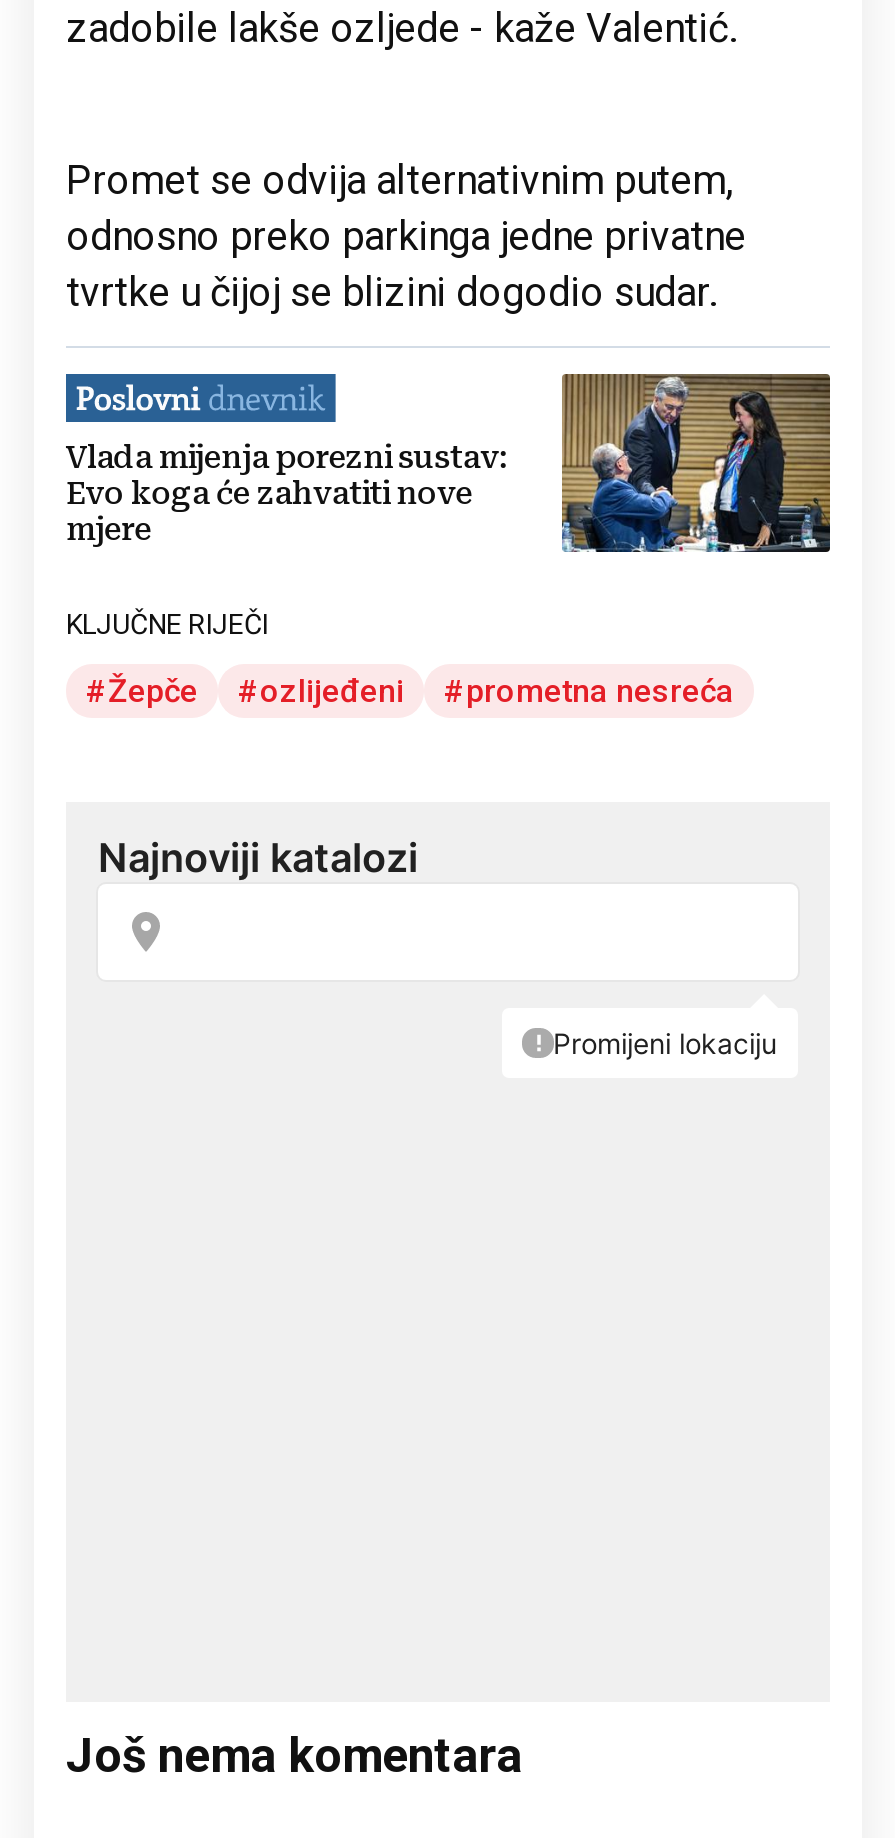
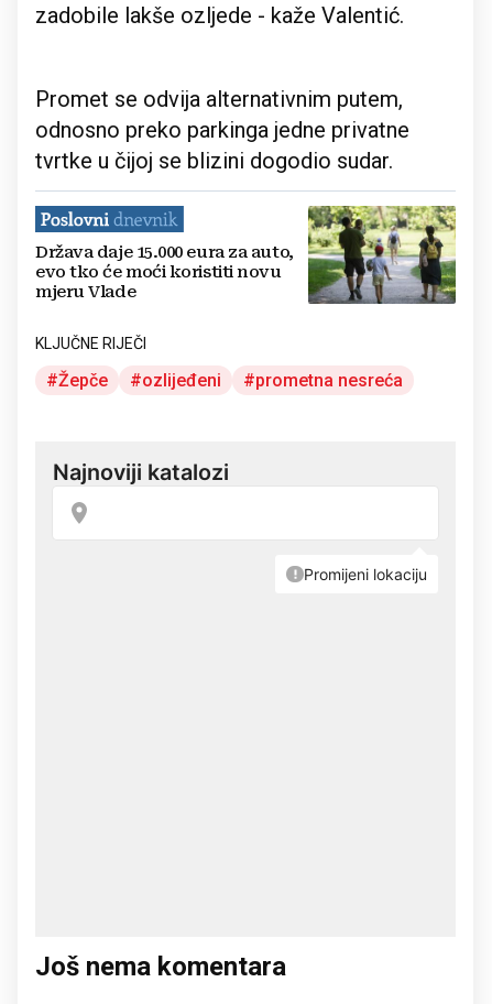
[66,372,832,552] [image] | Vlada mijenja porezni sustav: | Evo koga će zahvatiti nove | mjere -> [35,205,457,305] [image] | Država daje 15.000 eura za auto, | evo tko će moći koristiti novu | mjeru Vlade

